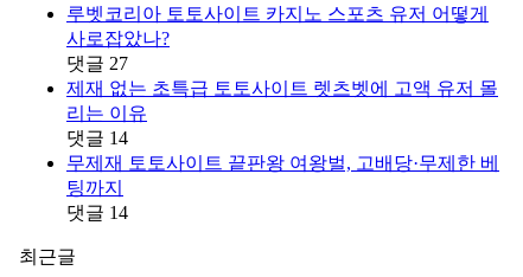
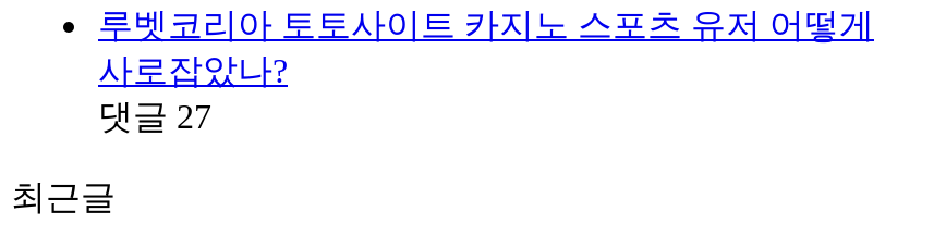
[66,78,499,223] 제재 없는 초특급 토토사이트 렛츠벳에 고액 유저 몰 | 리는 이유 | 댓글 14 | 무제재 토토사이트 끝판왕 여왕벌, 고배당·무제한 베 | 팅까지 | 댓글 14 -> none

